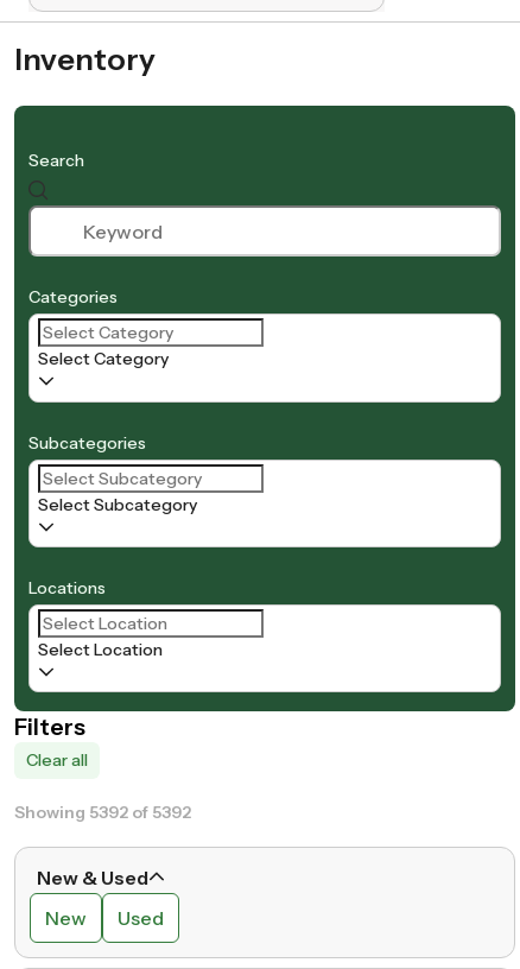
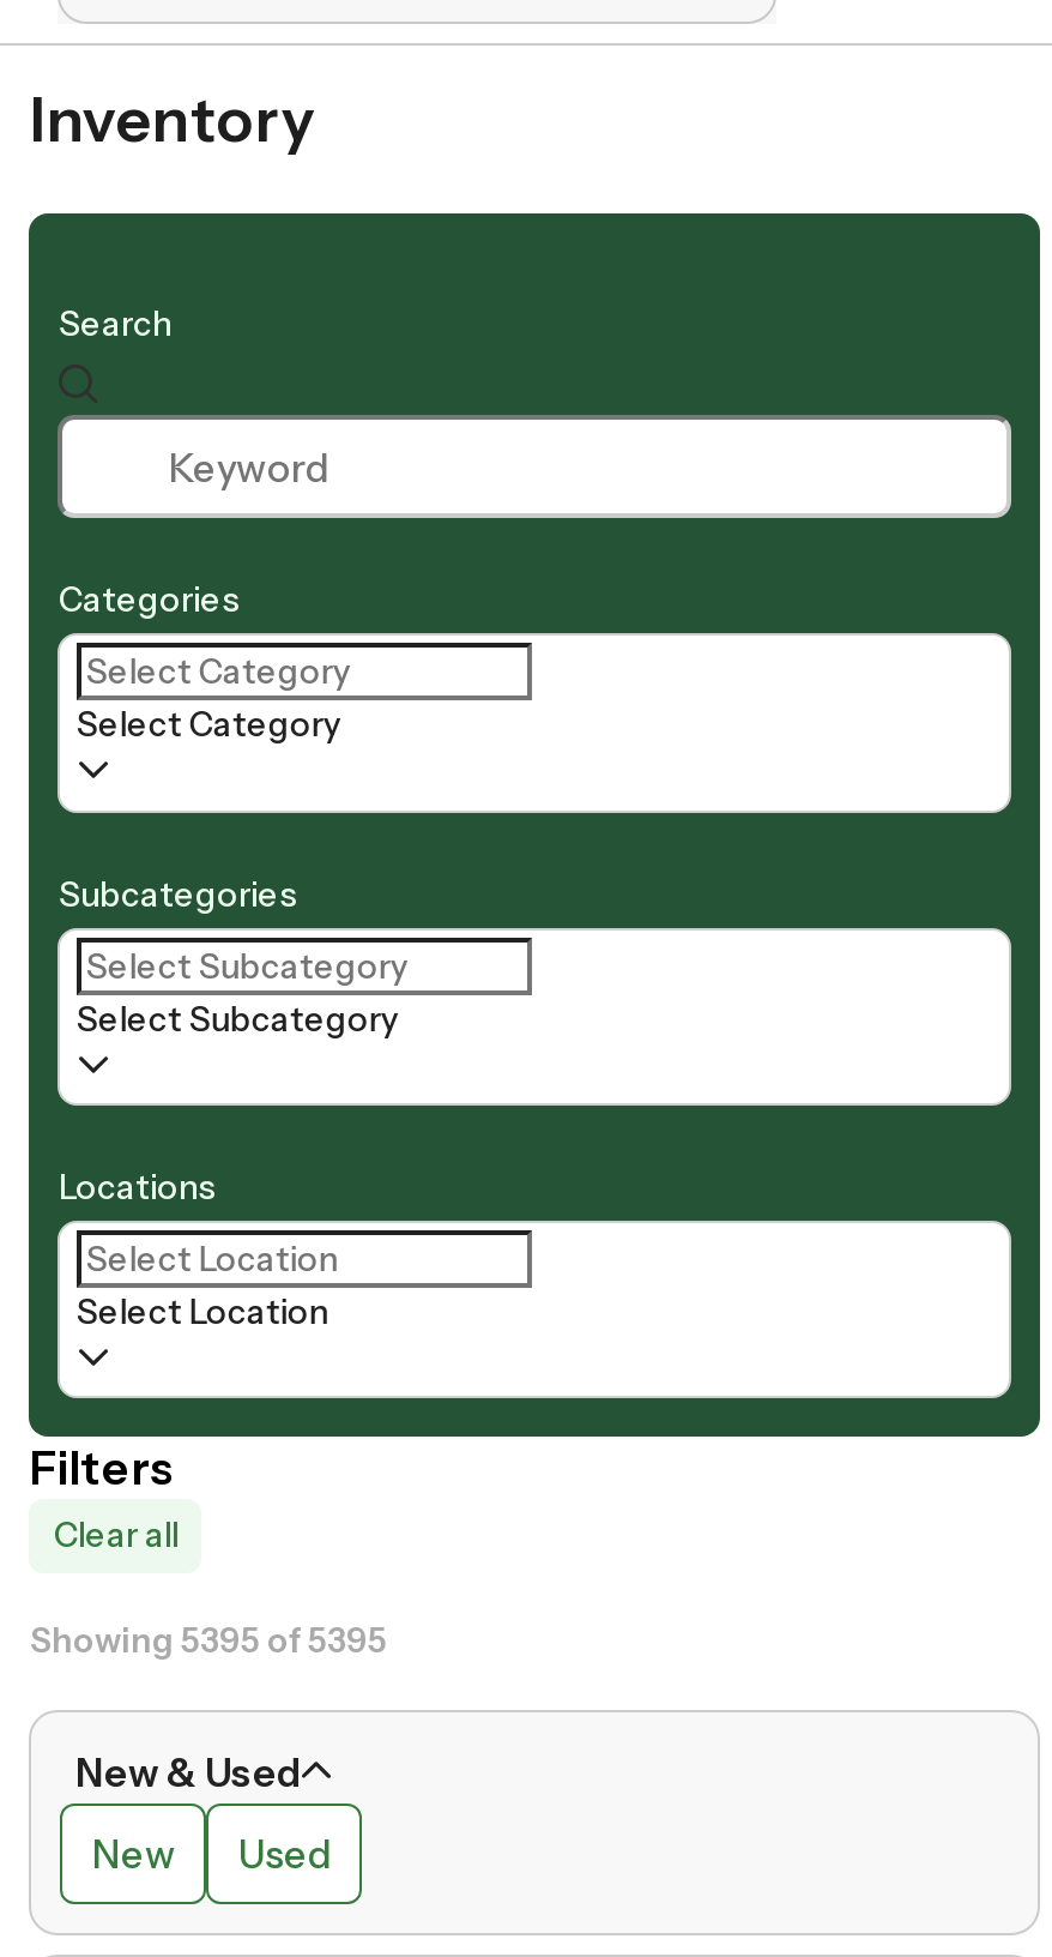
[15,802,192,823] Showing 5392 of 5392 -> [30,1620,387,1663] Showing 5395 of 5395

